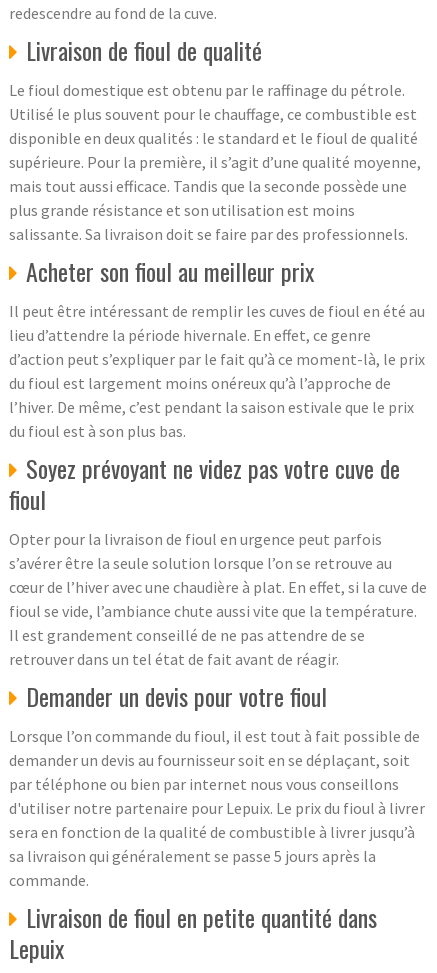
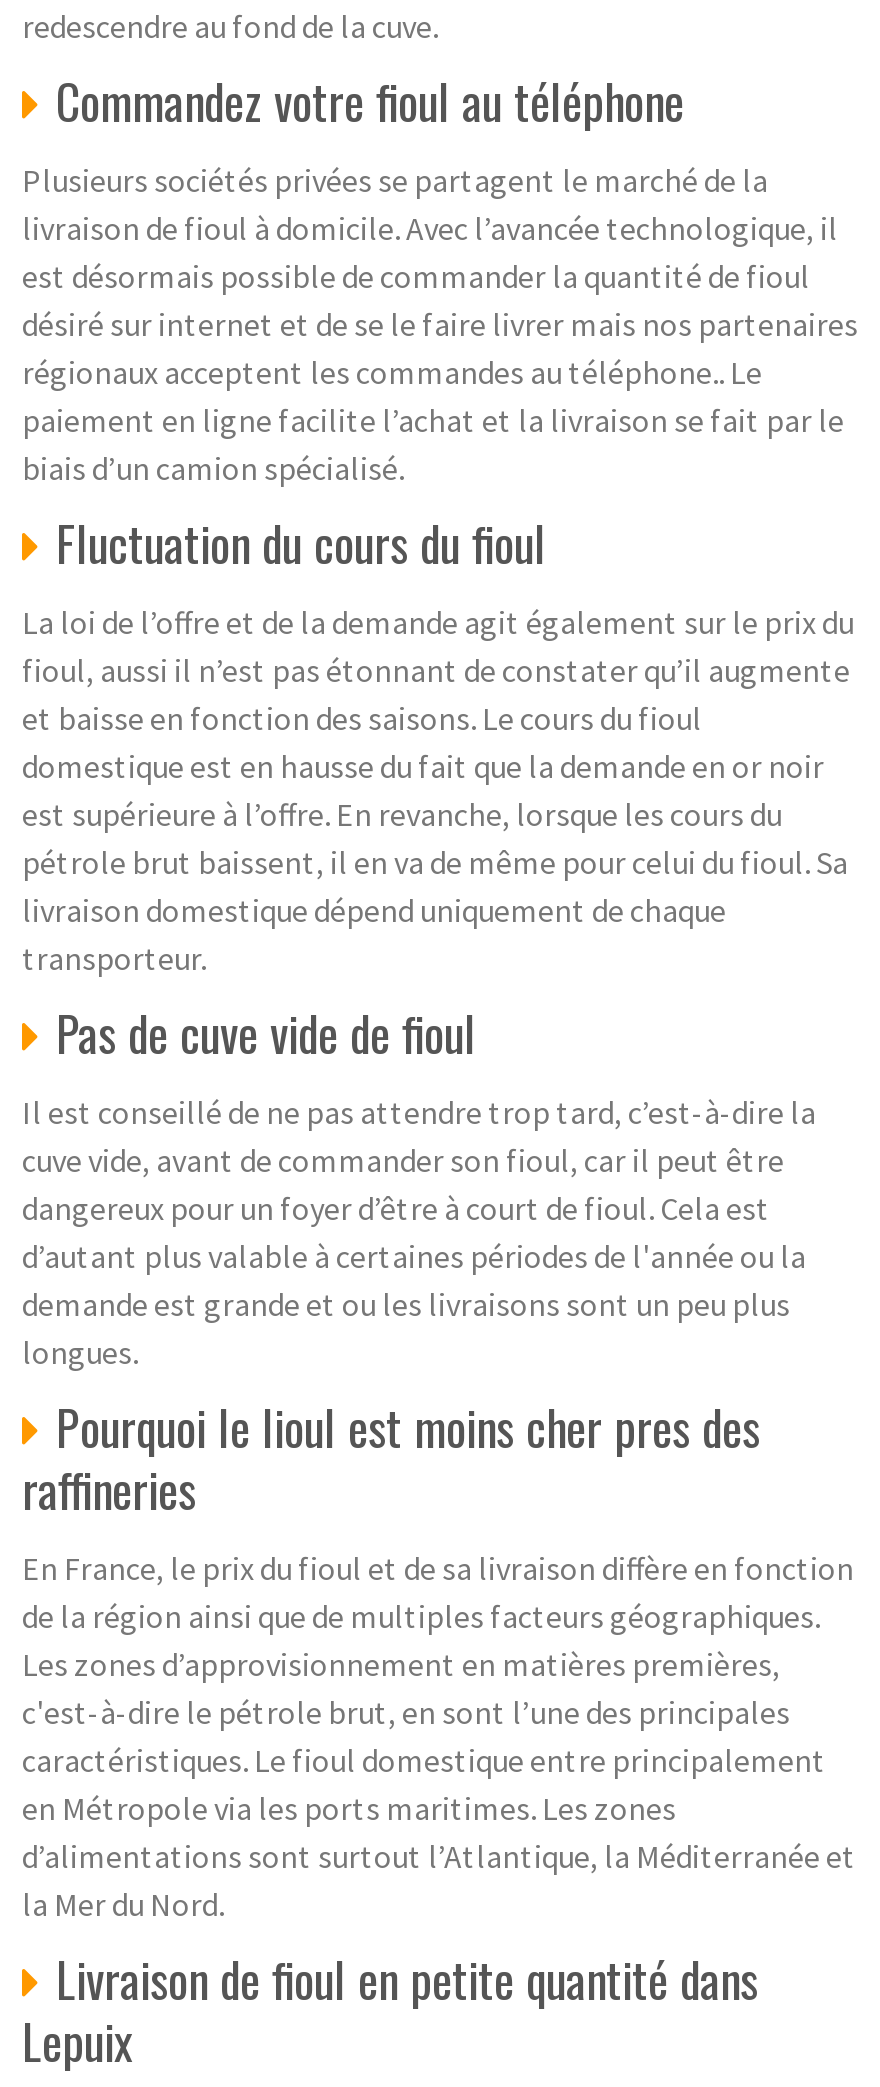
[9,32,427,890] Livraison de fioul de qualité | Le fioul domestique est obtenu par le raffinage du pétrole. | Utilisé le plus souvent pour le chauffage, ce combustible est | disponible en deux qualités : le standard et le fioul de qualité | supérieure. Pour la première, il s’agit d’une qualité moyenne, | mais tout aussi efficace. Tandis que la seconde possède une | plus grande résistance et son utilisation est moins | salissante. Sa livraison doit se faire par des professionnels. | Acheter son fioul au meilleur prix | Il peut être intéressant de remplir les cuves de fioul en été au | lieu d’attendre la période hivernale. En effet, ce genre | d’action peut s’expliquer par le fait qu’à ce moment-là, le prix | du fioul est largement moins onéreux qu’à l’approche de | l’hiver. De même, c’est pendant la saison estivale que le prix | du fioul est à son plus bas. | Soyez prévoyant ne videz pas votre cuve de | fioul | Opter pour la livraison de fioul en urgence peut parfois | s’avérer être la seule solution lorsque l’on se retrouve au | cœur de l’hiver avec une chaudière à plat. En effet, si la cuve de | fioul se vide, l’ambiance chute aussi vite que la température. | Il est grandement conseillé de ne pas attendre de se | retrouver dans un tel état de fait avant de réagir. | Demander un devis pour votre fioul | Lorsque l’on commande du fioul, il est tout à fait possible de | demander un devis au fournisseur soit en se déplaçant, soit | par téléphone ou bien par internet nous vous conseillons | d'utiliser notre partenaire pour Lepuix. Le prix du fioul à livrer | sera en fonction de la qualité de combustible à livrer jusqu’à | sa livraison qui généralement se passe 5 jours après la | commande. -> [22,64,858,1924] Commandez votre fioul au téléphone | Plusieurs sociétés privées se partagent le marché de la | livraison de fioul à domicile. Avec l’avancée technologique, il | est désormais possible de commander la quantité de fioul | désiré sur internet et de se le faire livrer mais nos partenaires | régionaux acceptent les commandes au téléphone.. Le | paiement en ligne facilite l’achat et la livraison se fait par le | biais d’un camion spécialisé. | Fluctuation du cours du fioul | La loi de l’offre et de la demande agit également sur le prix du | fioul, aussi il n’est pas étonnant de constater qu’il augmente | et baisse en fonction des saisons. Le cours du fioul | domestique est en hausse du fait que la demande en or noir | est supérieure à l’offre. En revanche, lorsque les cours du | pétrole brut baissent, il en va de même pour celui du fioul. Sa | livraison domestique dépend uniquement de chaque | transporteur. | Pas de cuve vide de fioul | Il est conseillé de ne pas attendre trop tard, c’est-à-dire la | cuve vide, avant de commander son fioul, car il peut être | dangereux pour un foyer d’être à court de fioul. Cela est | d’autant plus valable à certaines périodes de l'année ou la | demande est grande et ou les livraisons sont un peu plus | longues. | Pourquoi le lioul est moins cher pres des | raffineries | En France, le prix du fioul et de sa livraison diffère en fonction | de la région ainsi que de multiples facteurs géographiques. | Les zones d’approvisionnement en matières premières, | c'est-à-dire le pétrole brut, en sont l’une des principales | caractéristiques. Le fioul domestique entre principalement | en Métropole via les ports maritimes. Les zones | d’alimentations sont surtout l’Atlantique, la Méditerranée et | la Mer du Nord.

